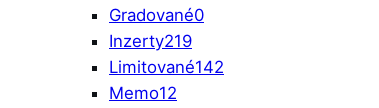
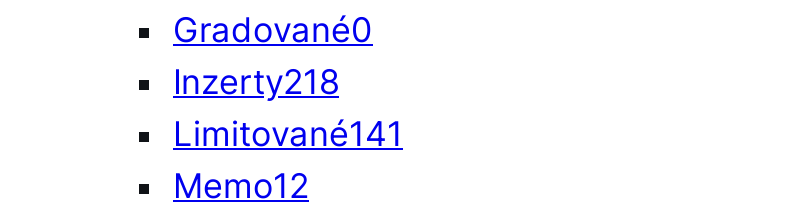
[109,31,192,51] Inzerty219 -> [173,62,339,102] Inzerty218
[109,57,224,77] Limitované142 -> [173,114,403,154] Limitované141

